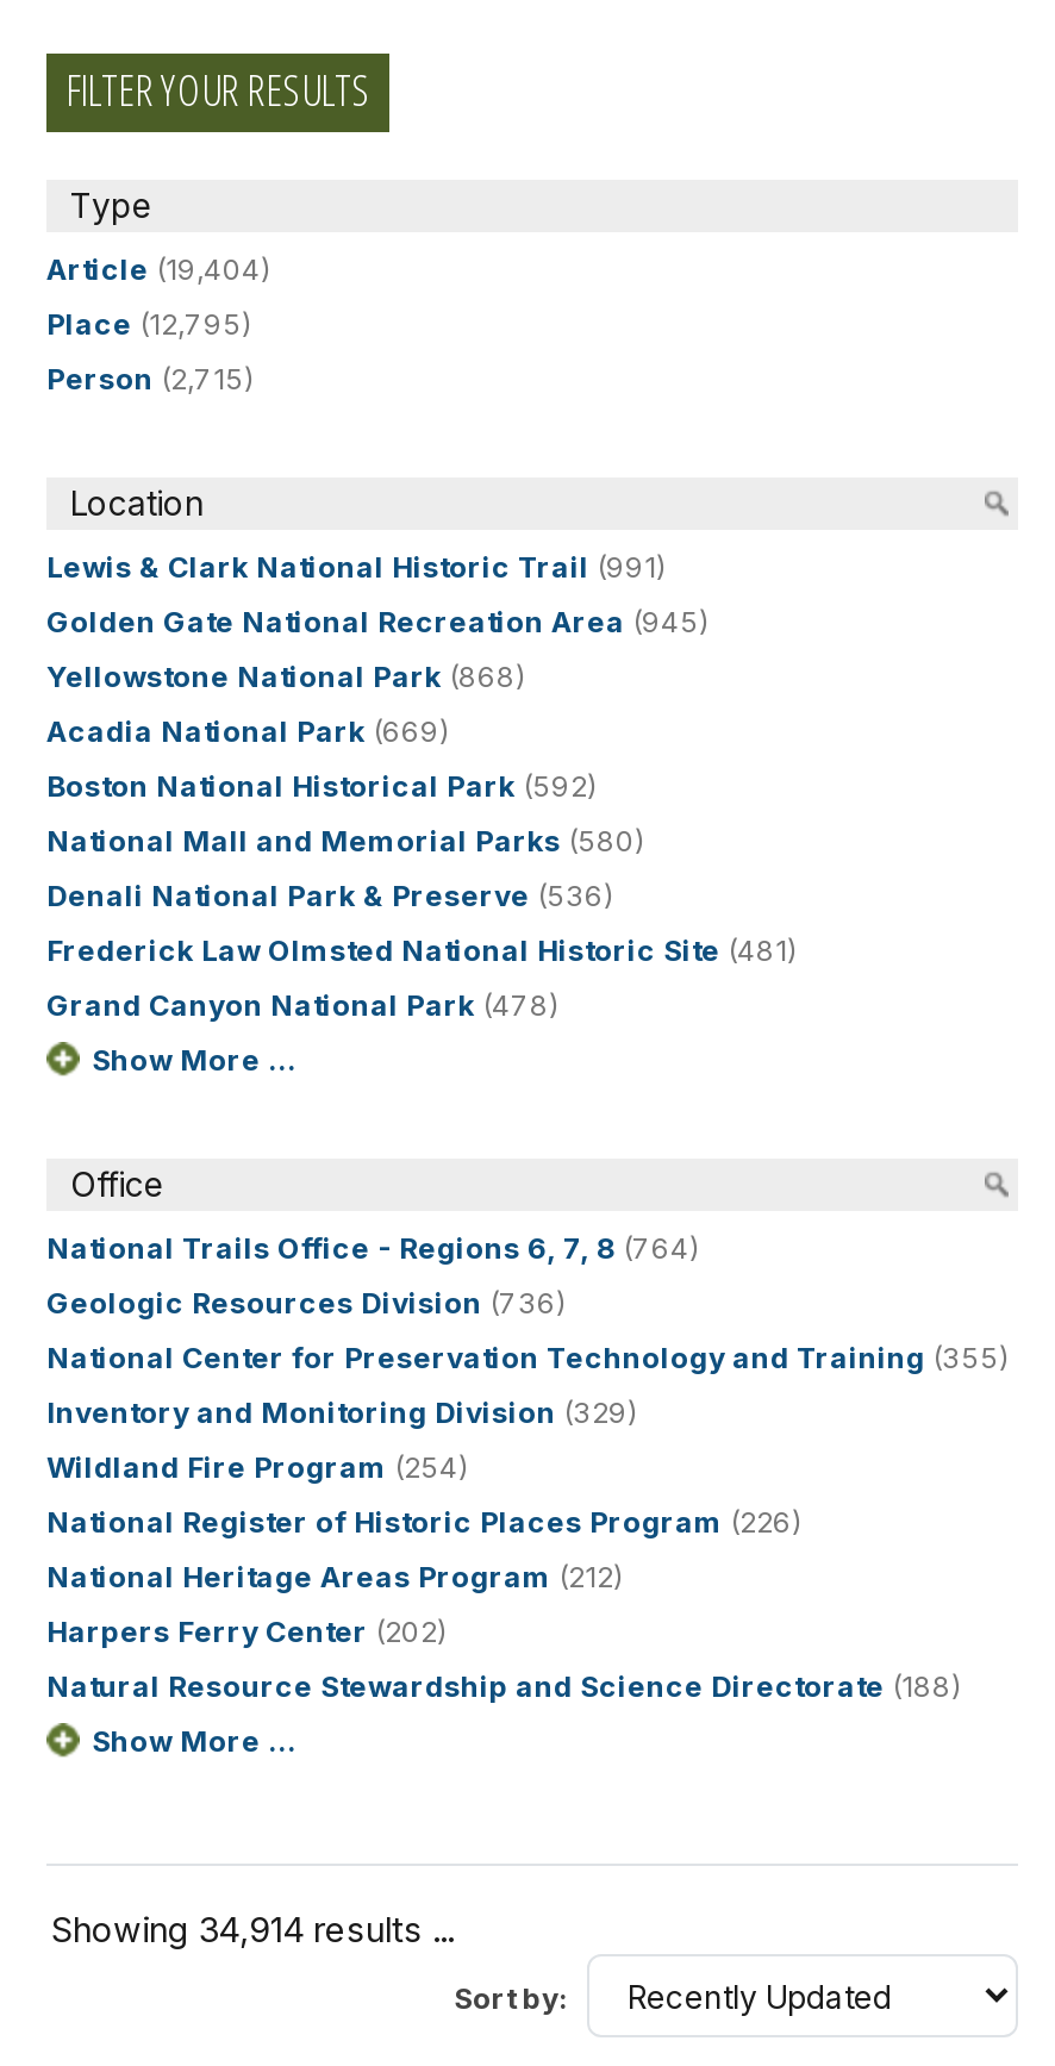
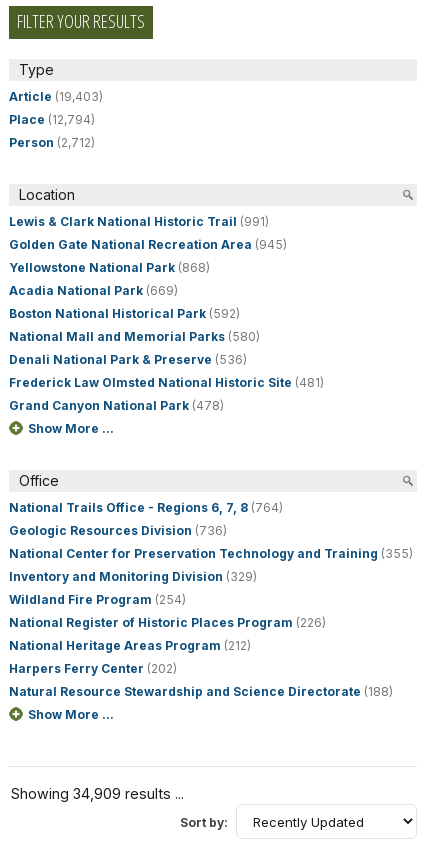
[46,252,270,287] Article (19,404) -> [9,89,103,104] Article (19,403)
[46,307,251,342] Place (12,795) -> [9,112,95,127] Place (12,794)
[46,361,254,397] Person (2,715) -> [9,135,95,150] Person (2,712)
[51,1909,454,1950] Showing 34,914 results ... -> [11,785,184,802] Showing 34,909 results ...

